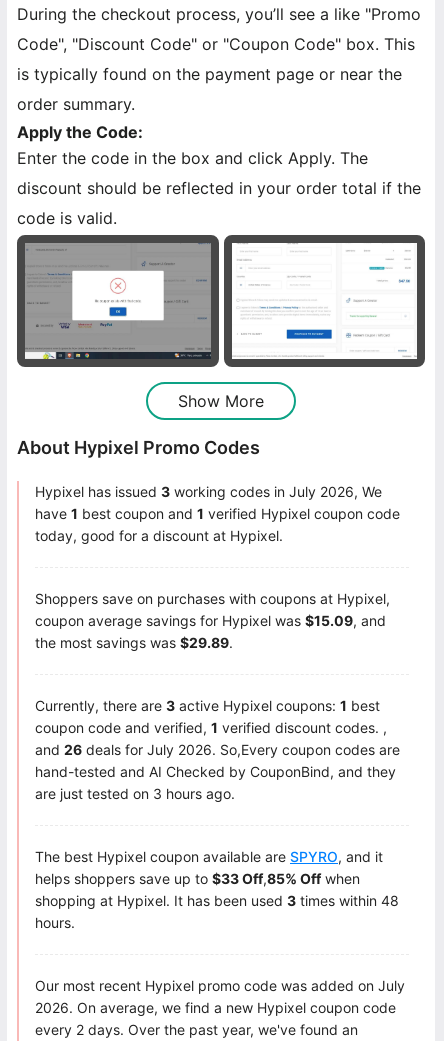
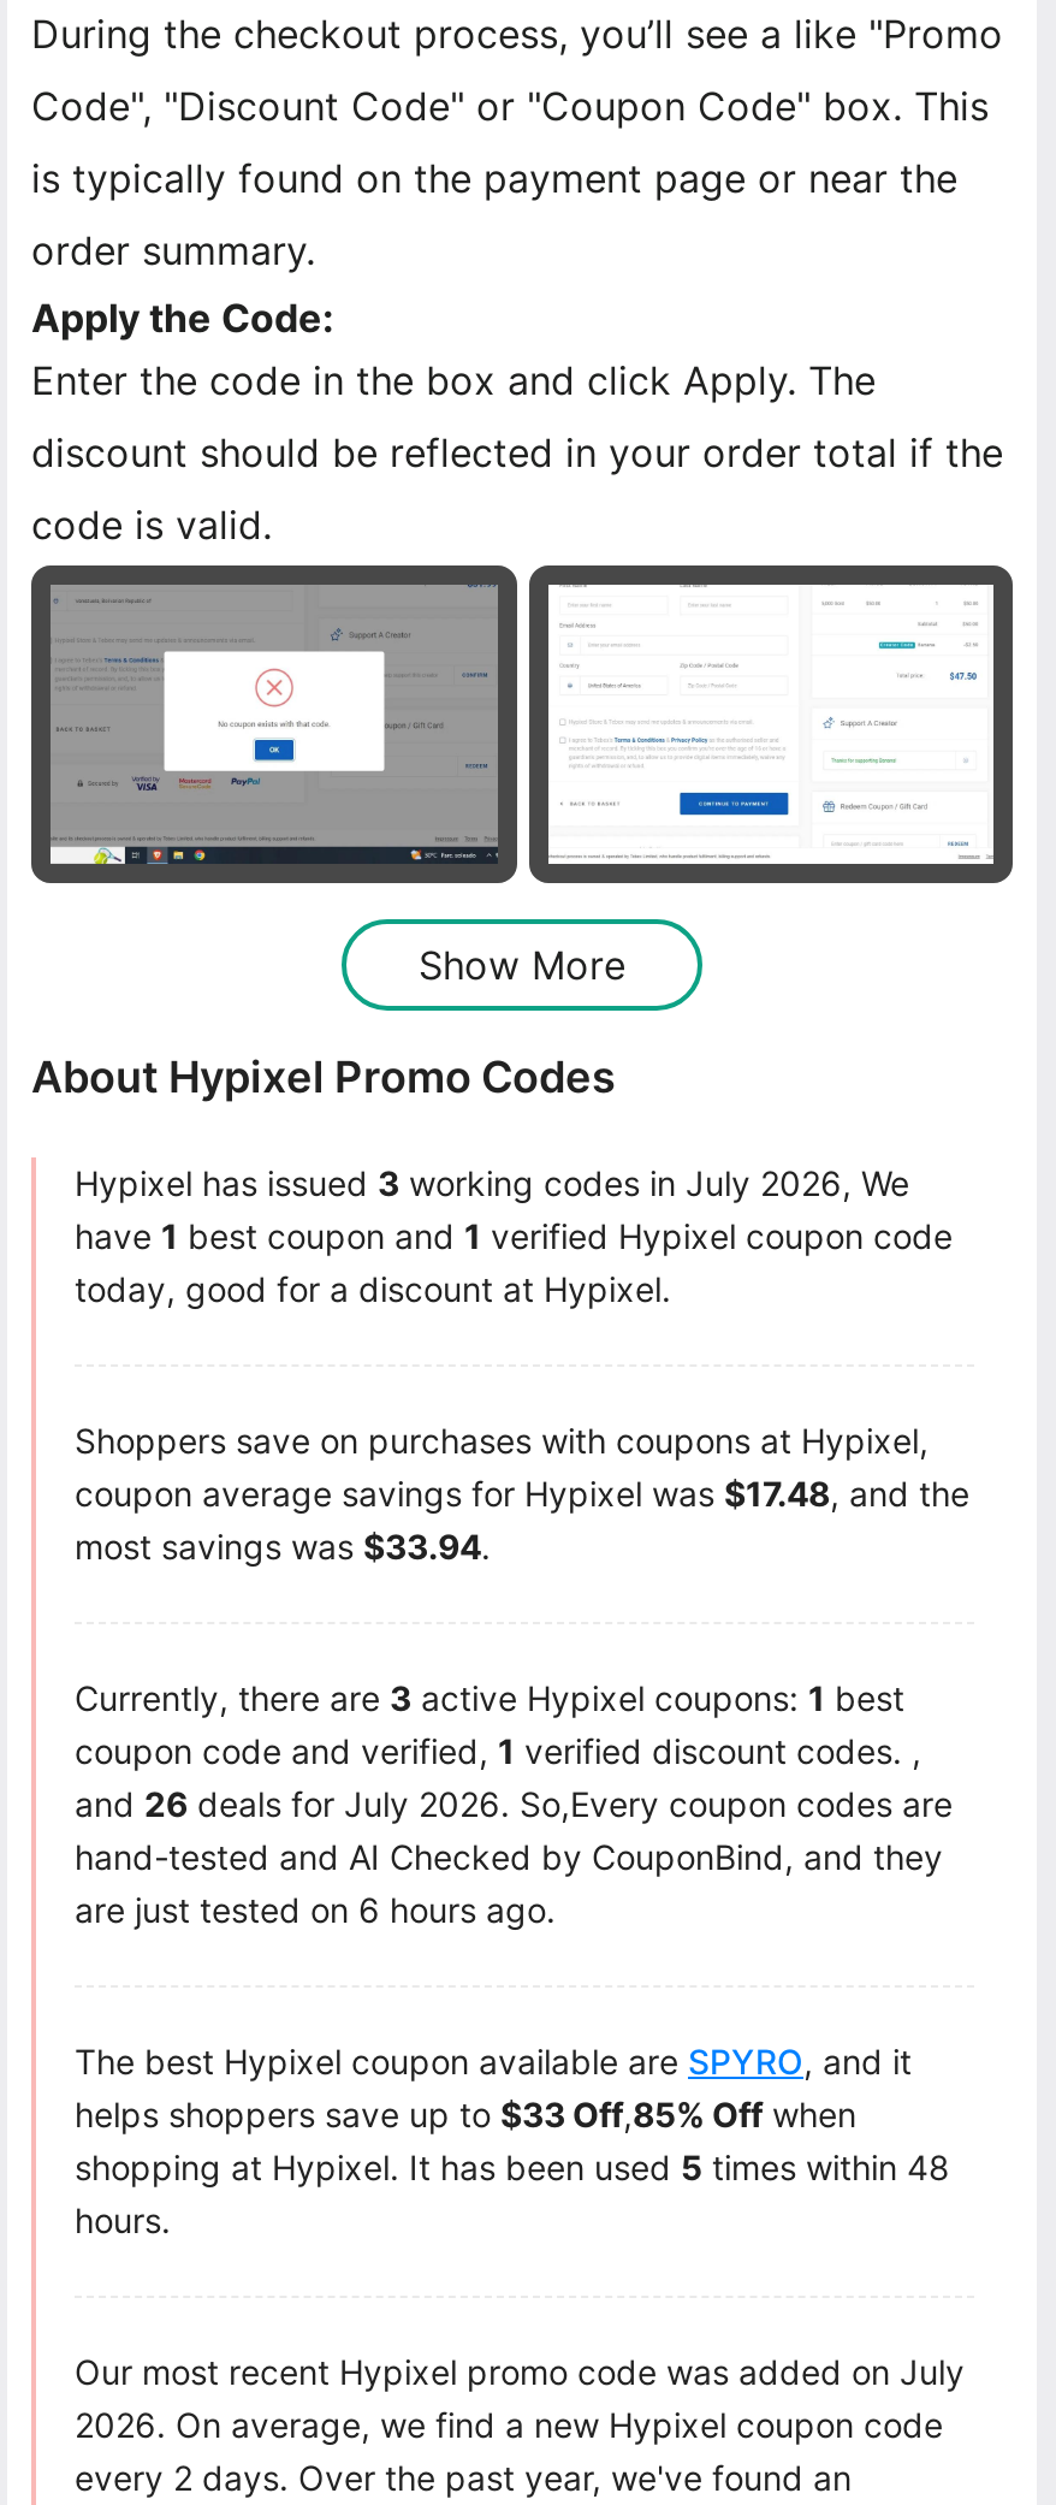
[35,612,386,651] coupon average savings for Hypixel was $15.09, and | the most savings was $29.89. -> [75,1472,969,1566] coupon average savings for Hypixel was $17.48, and the | most savings was $33.94.
[35,785,235,802] are just tested on 3 hours ago. -> [75,1889,556,1930] are just tested on 6 hours ago.
[35,892,399,909] shopping at Hypixel. It has been used 3 times within 48 -> [75,2146,950,2187] shopping at Hypixel. It has been used 5 times within 48

